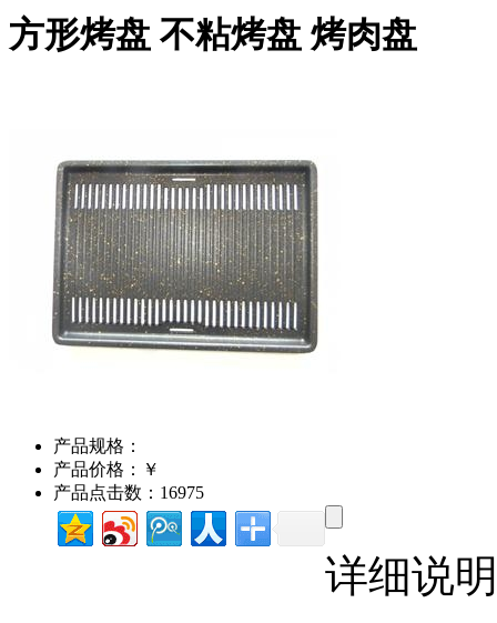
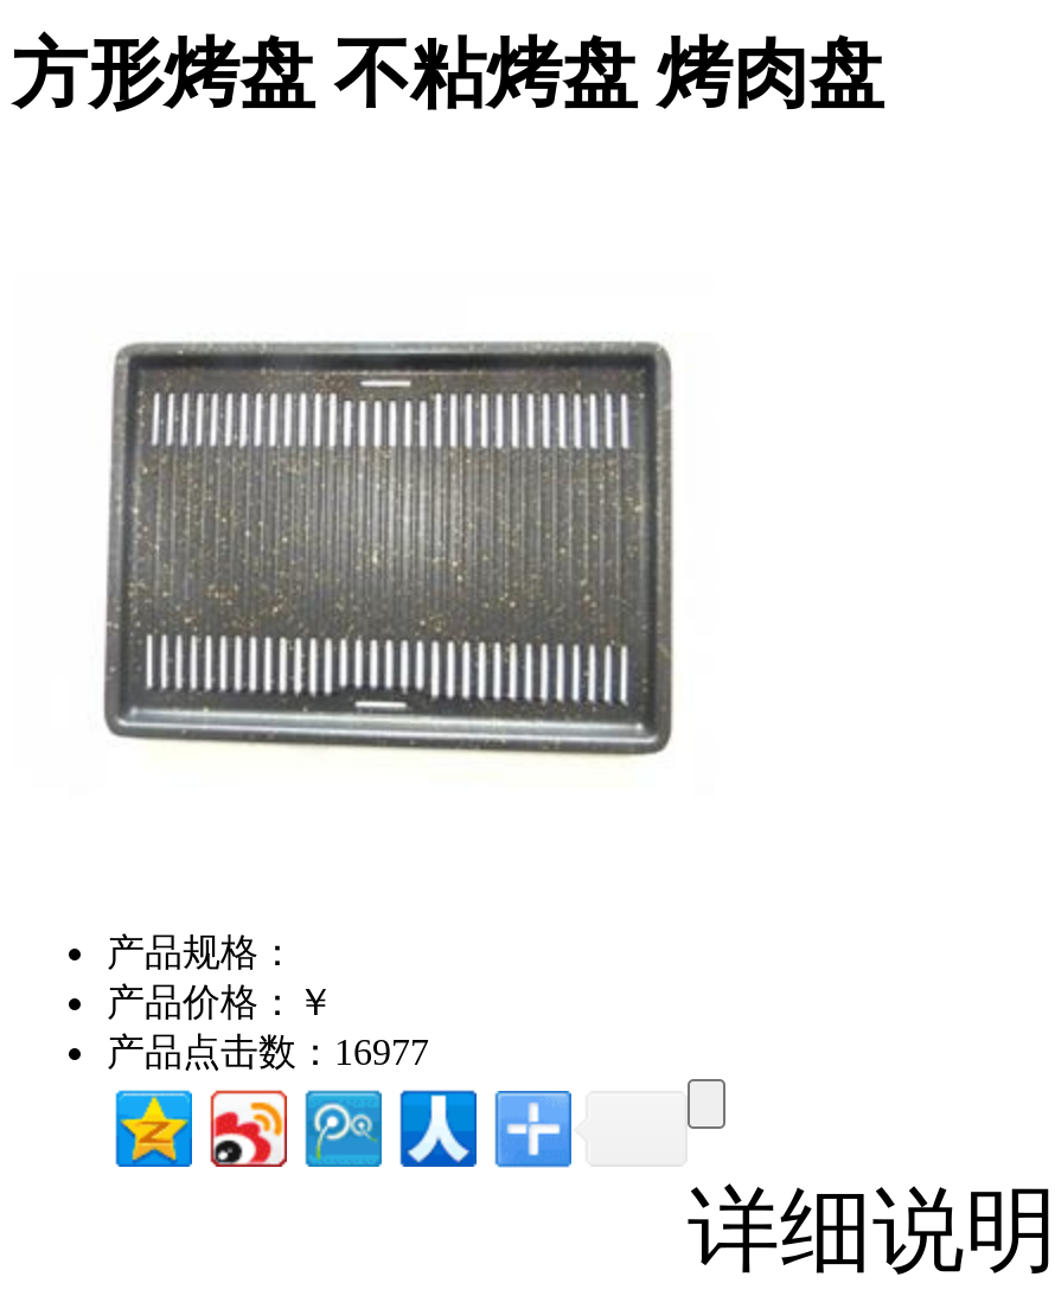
[53,483,204,502] 产品点击数：16975 -> [107,1031,429,1072] 产品点击数：16977

